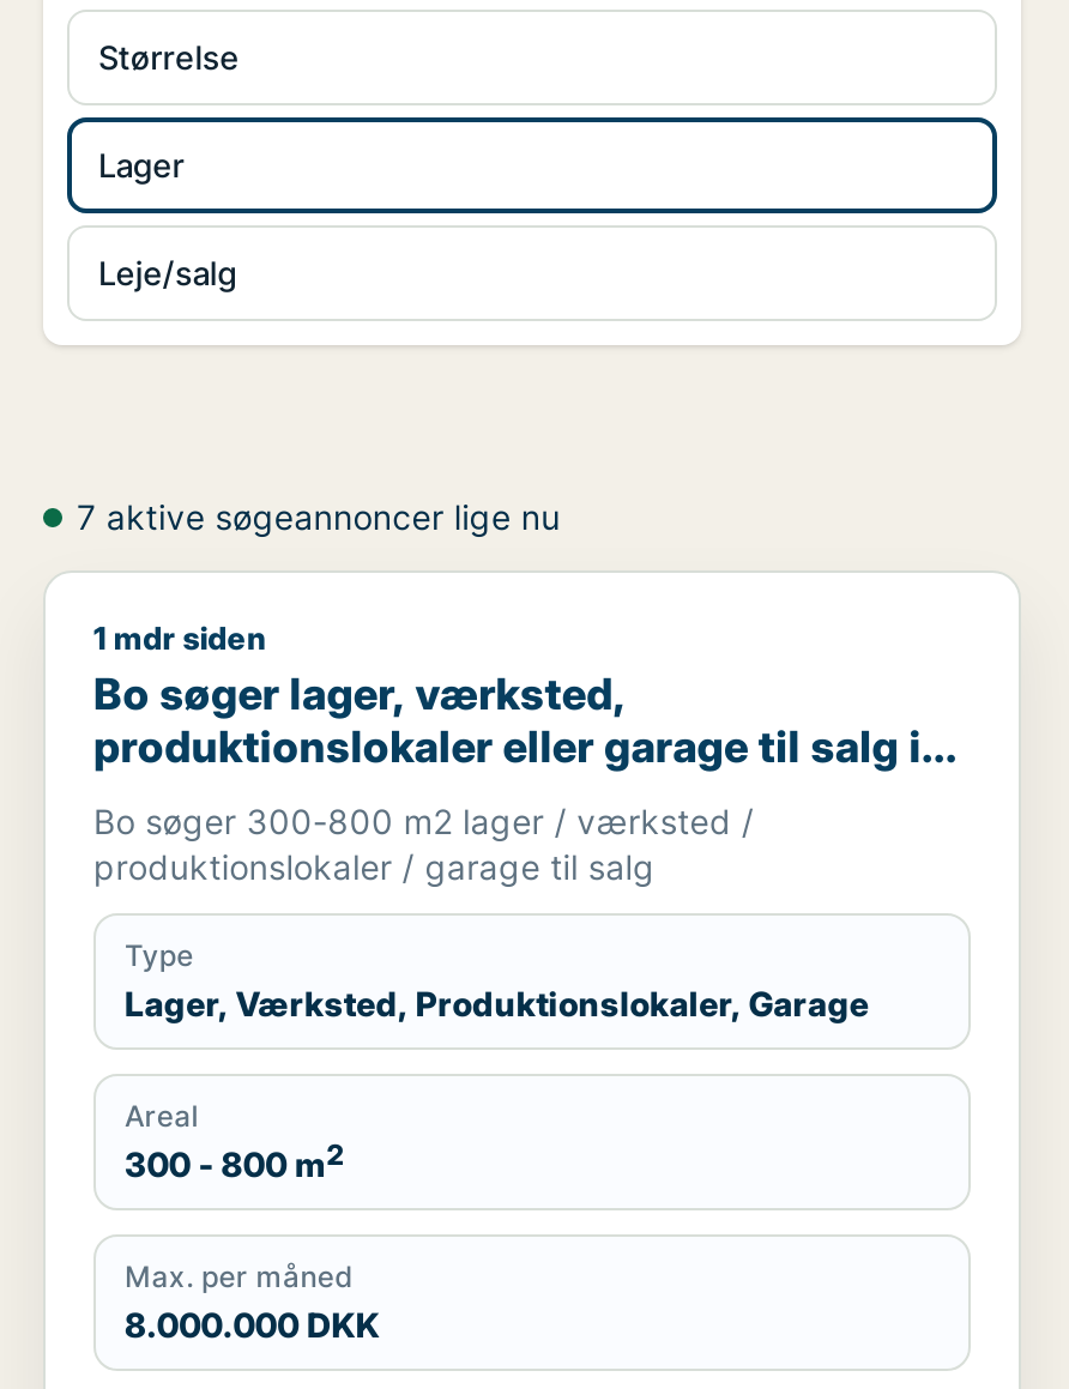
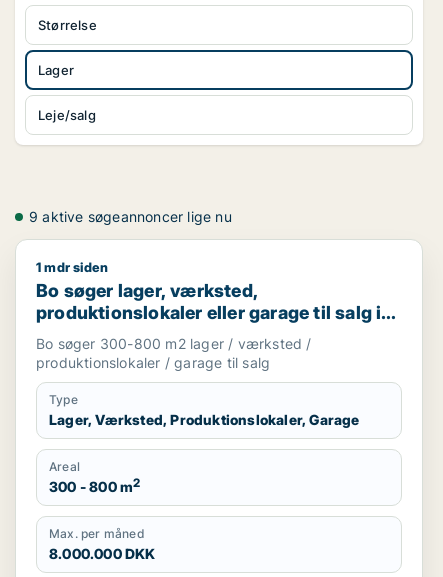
[77,496,560,537] 7 aktive søgeannoncer lige nu -> [29,208,232,225] 9 aktive søgeannoncer lige nu

